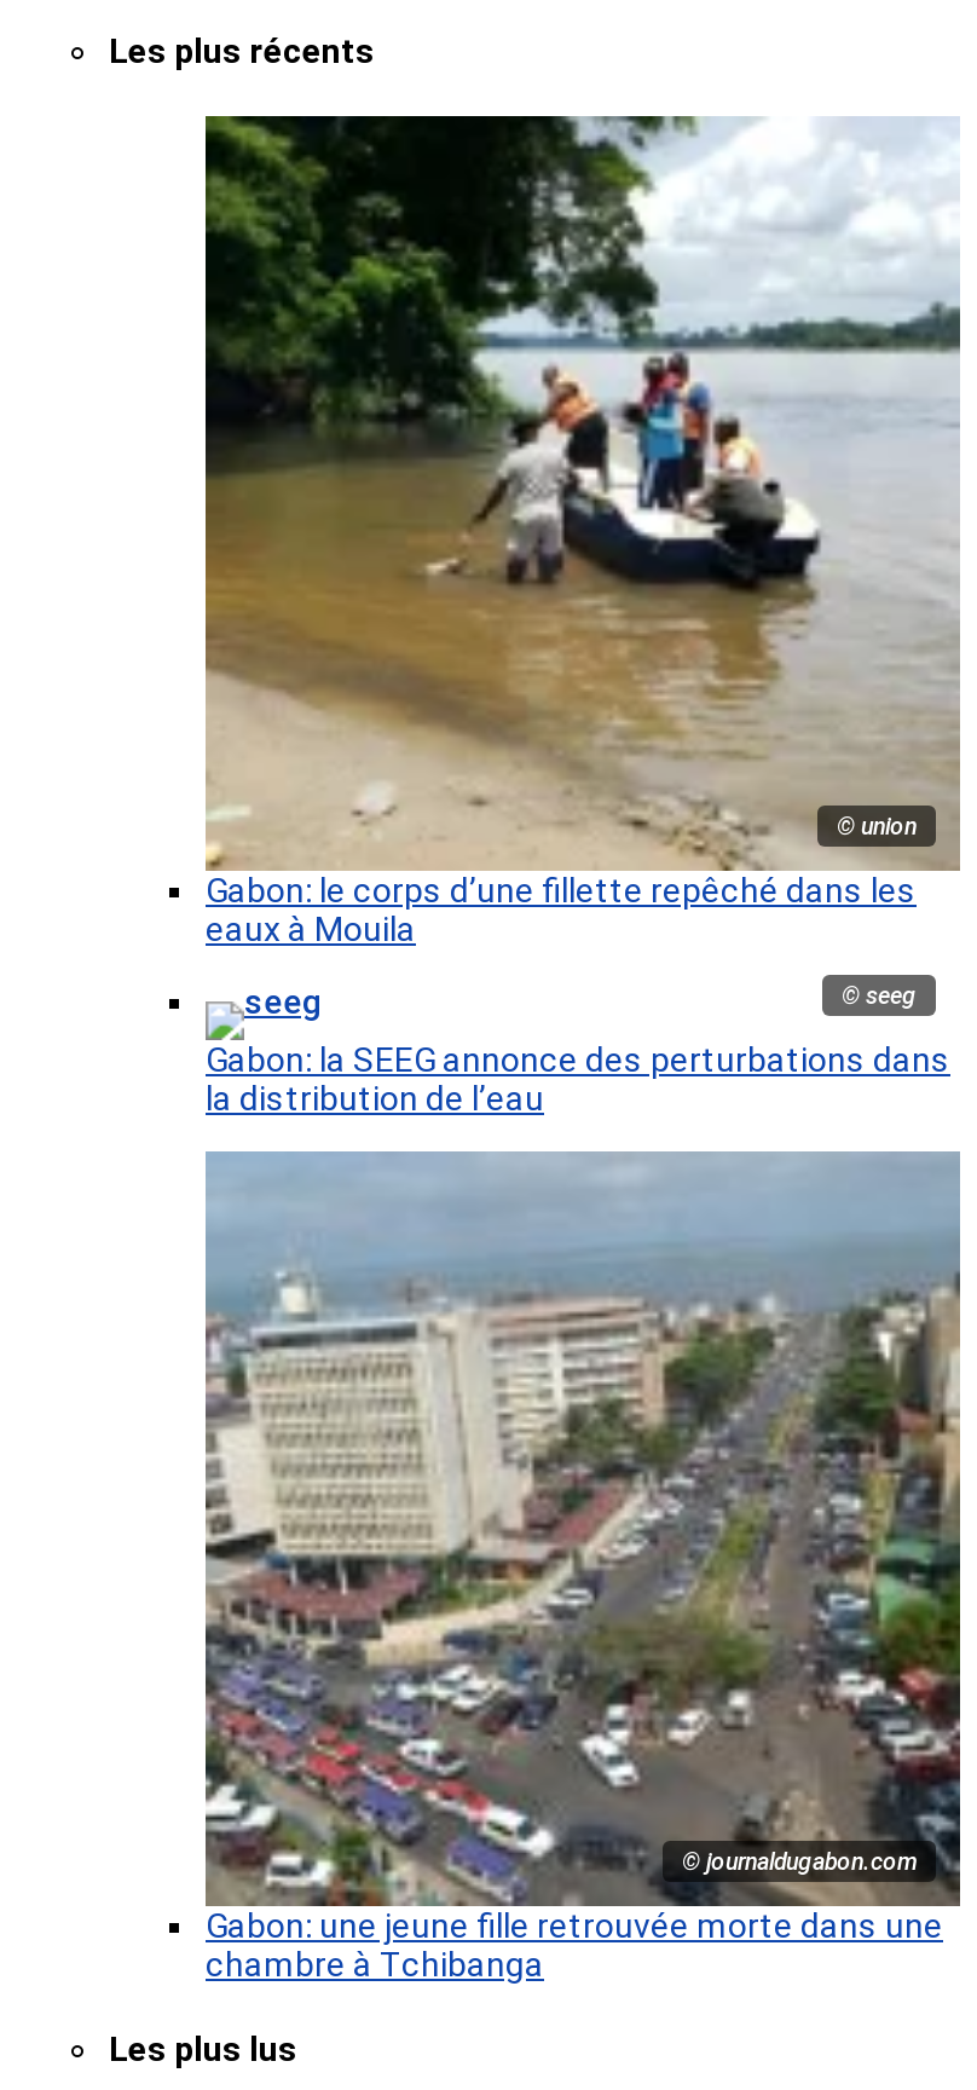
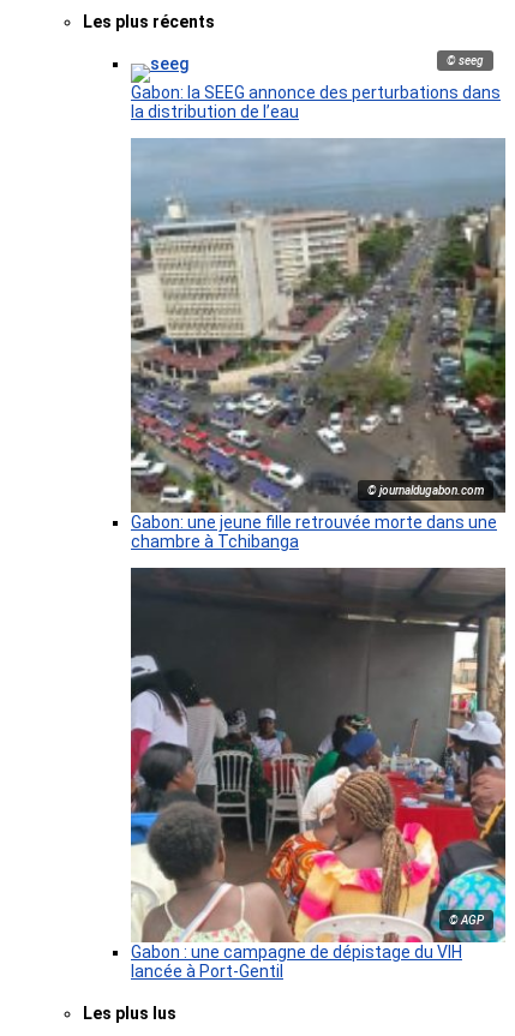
[203,114,960,948] [image] | © union | Gabon: le corps d’une fillette repêché dans les | eaux à Mouila -> none
moved [201,982,965,1984] -> [128,54,508,551]: [image] | © seeg | Gabon: la SEEG annonce des perturbations dans | la distribution de l’eau | © journaldugabon.com | Gabon: une jeune fille retrouvée morte dans une | chambre à Tchibanga
none -> [130,568,507,981] [image] | © AGP | Gabon : une campagne de dépistage du VIH | lancée à Port-Gentil

